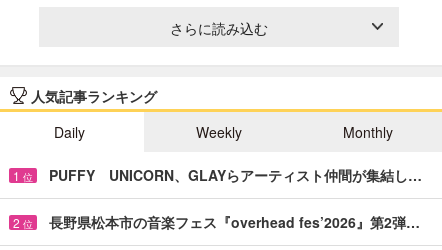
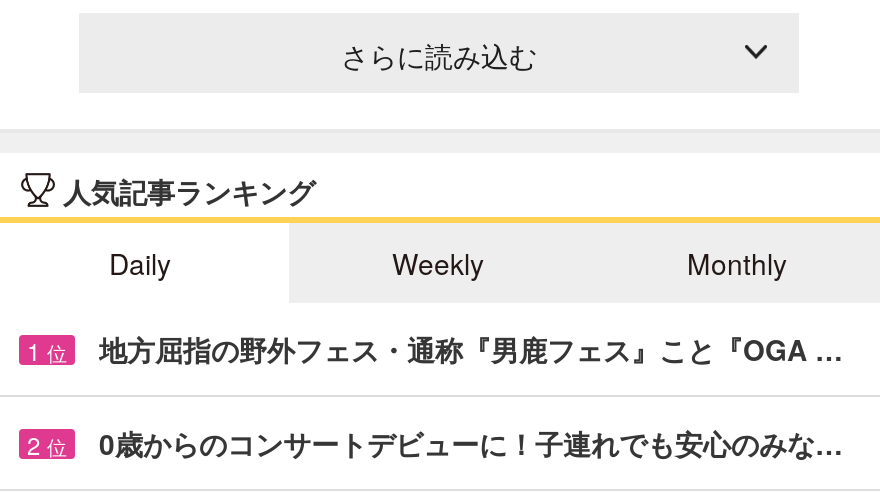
[49,165,422,185] PUFFY UNICORN、GLAYらアーティスト仲間が集結し… -> [99,329,843,369] 地方屈指の野外フェス・通称『男鹿フェス』こと『OGA …
[49,212,420,232] 長野県松本市の音楽フェス『overhead fes’2026』第2弾… -> [99,423,843,463] 0歳からのコンサートデビューに！子連れでも安心のみな…

